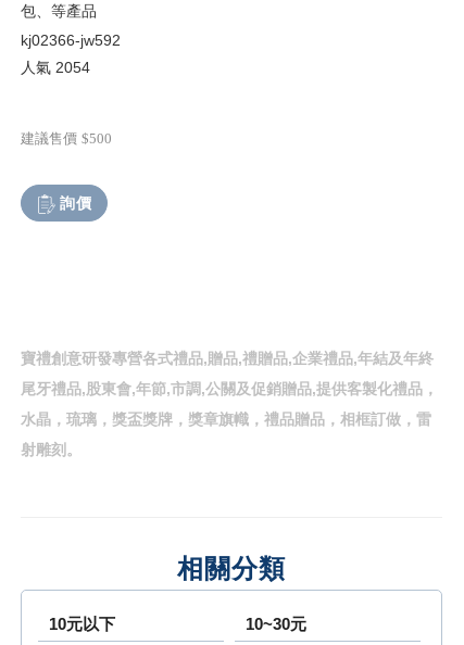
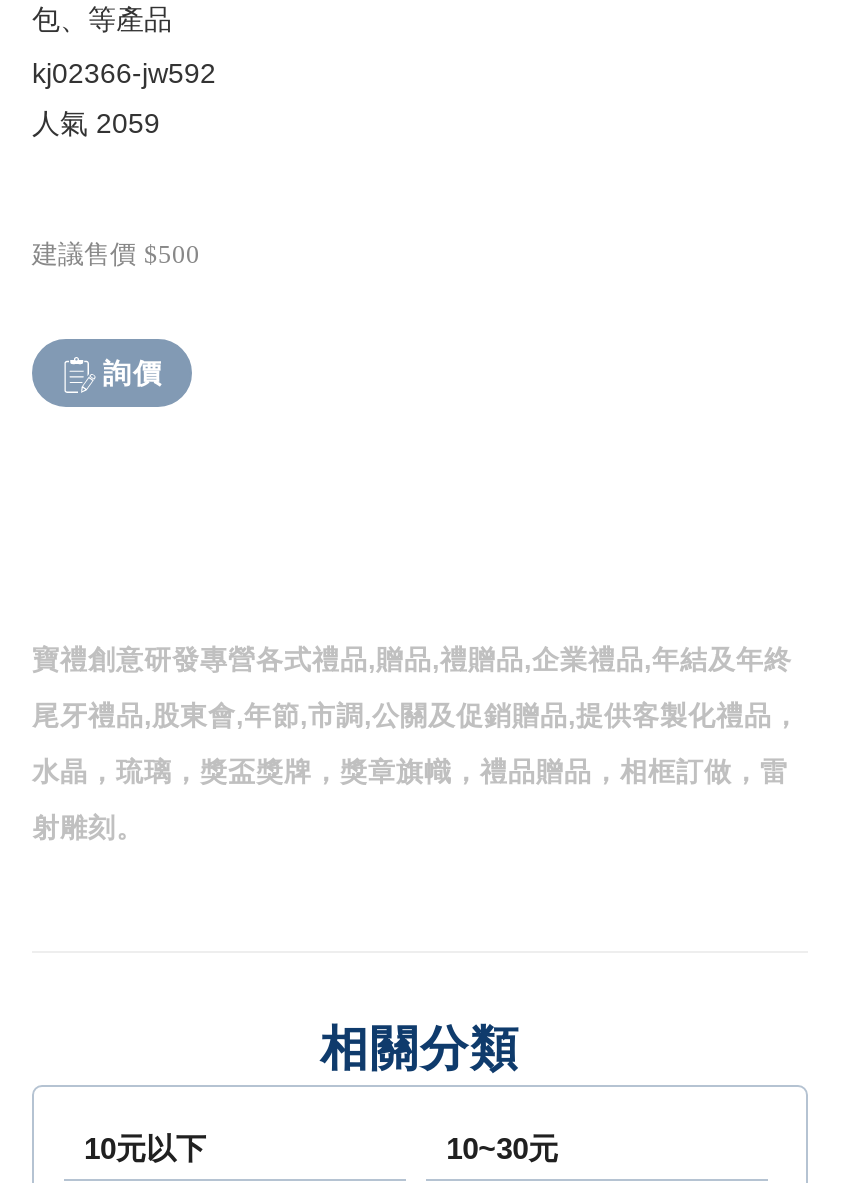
[21,58,90,76] 人氣2054 -> [32,107,160,139] 人氣2059

